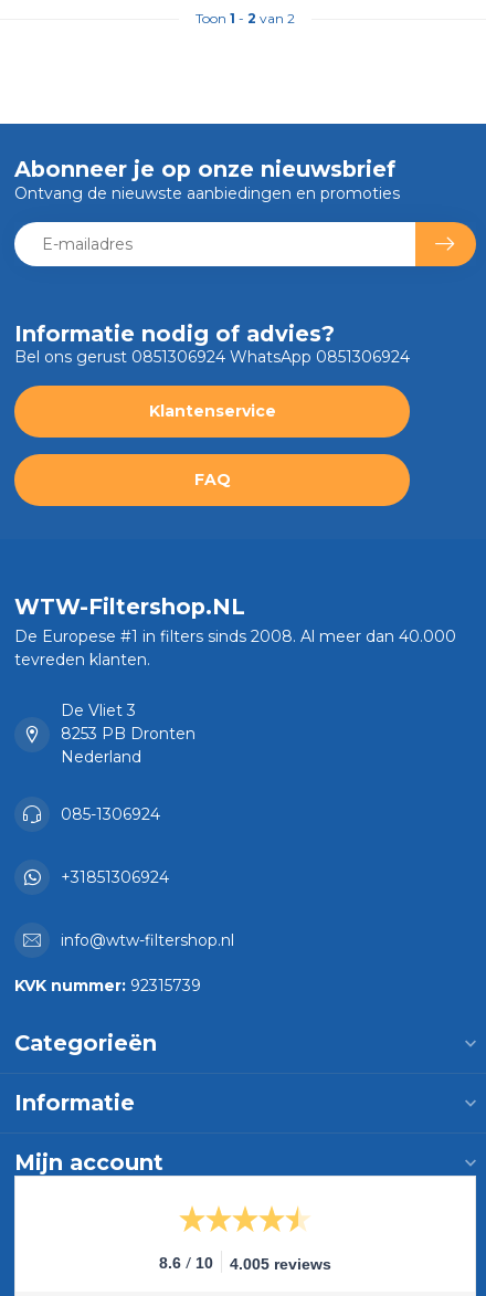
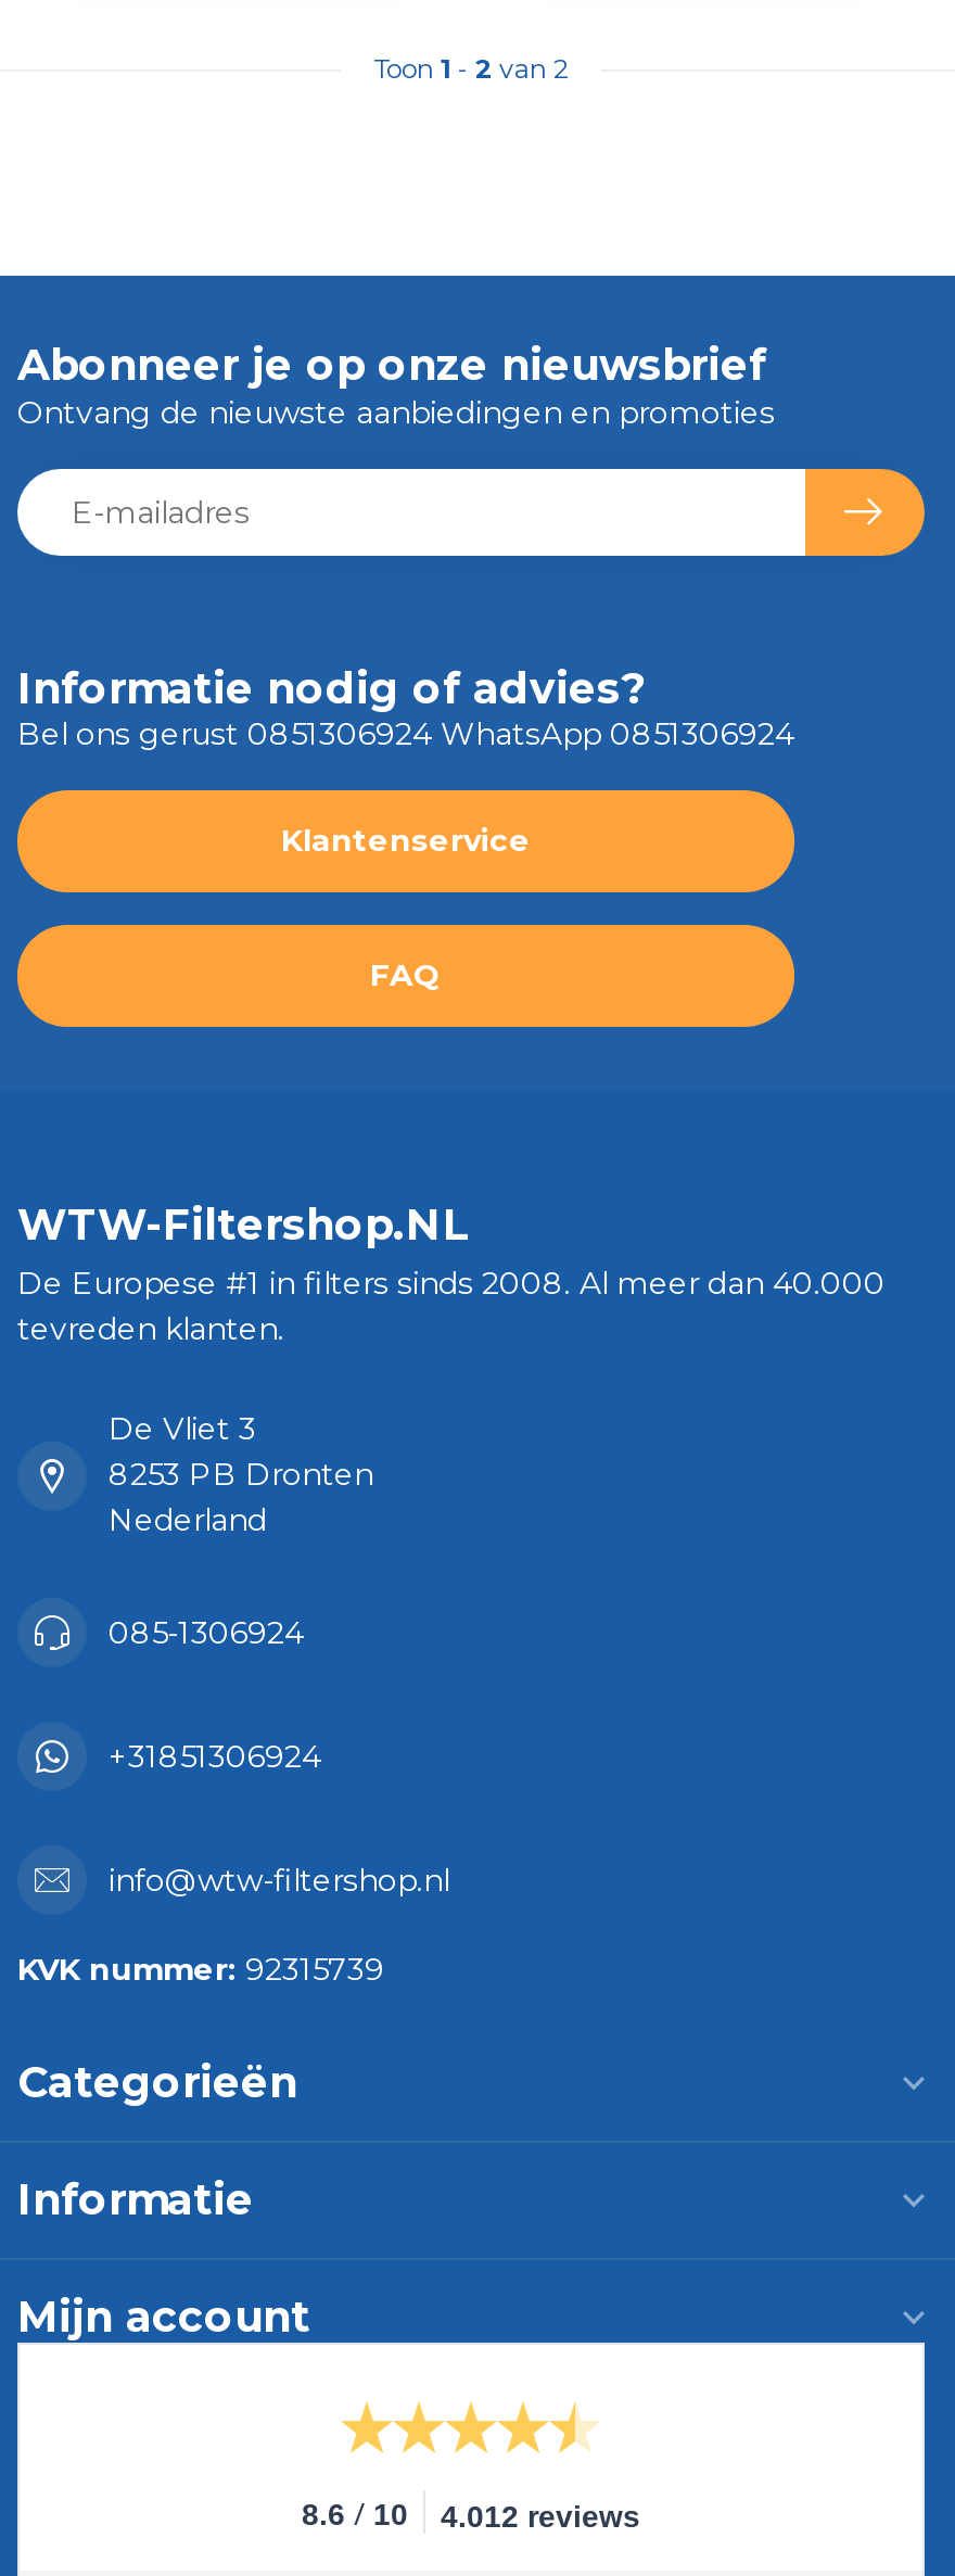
[159,1252,331,1273] 8.6 / 10 4.005 reviews -> [302,2493,640,2534] 8.6 / 10 4.012 reviews

